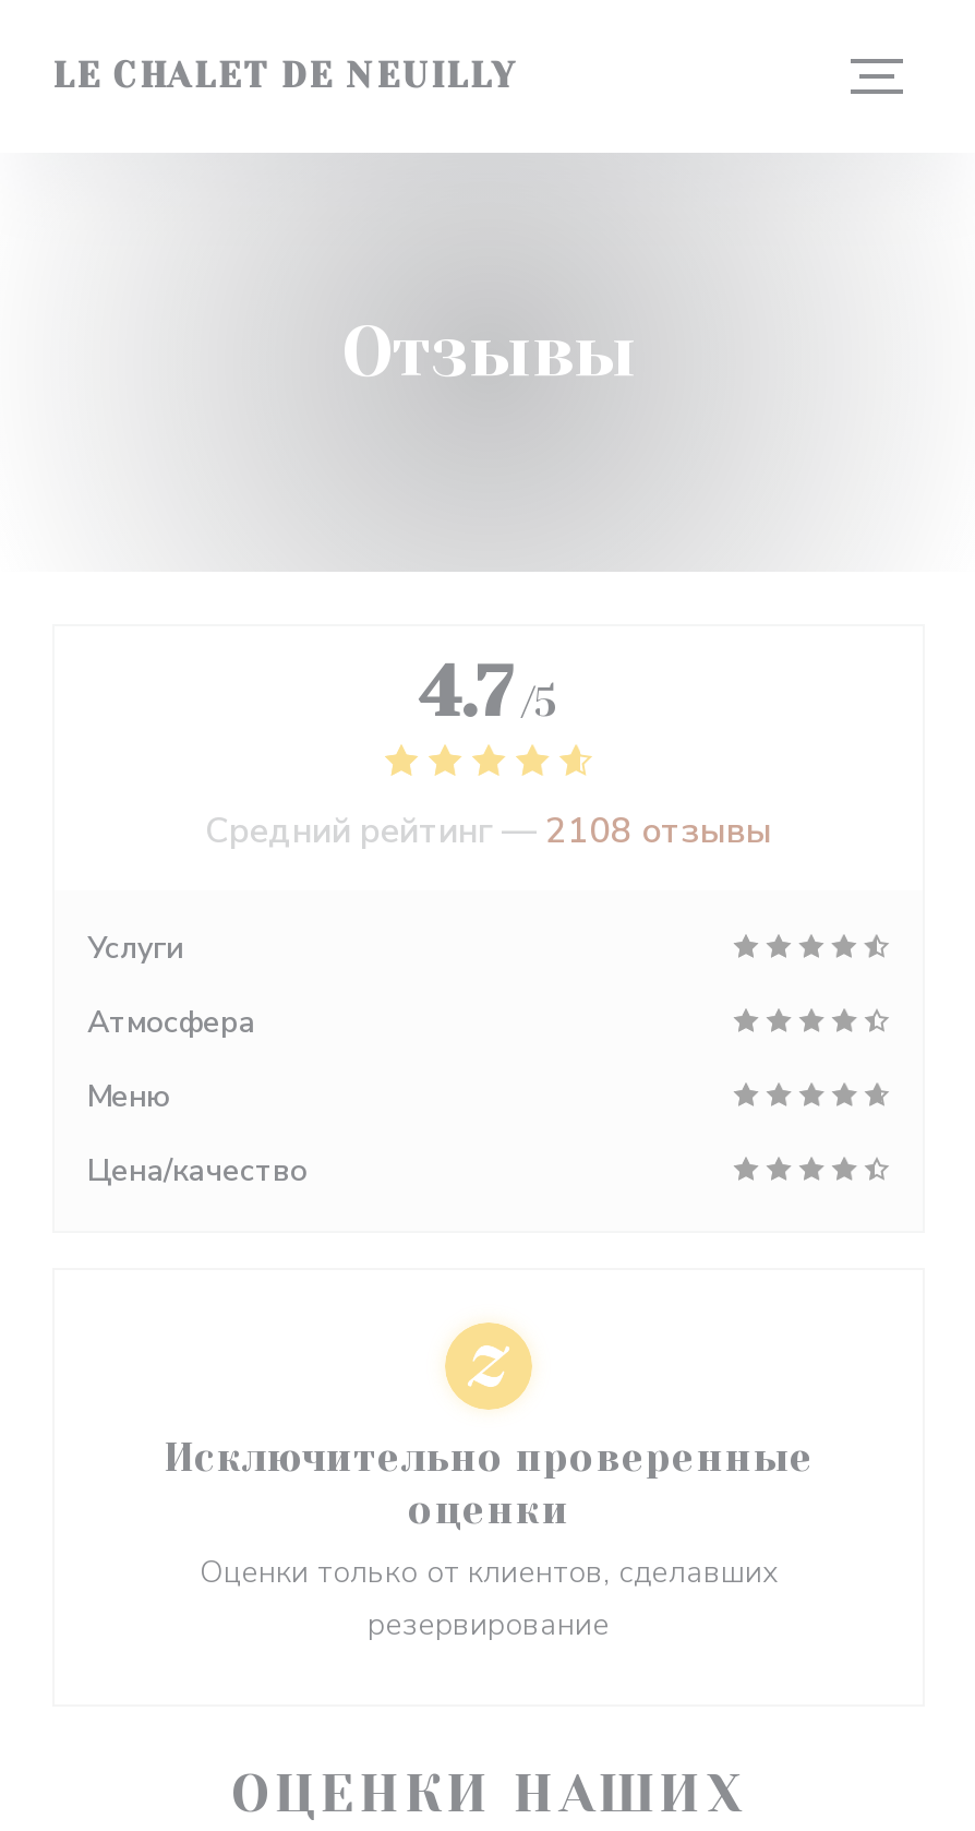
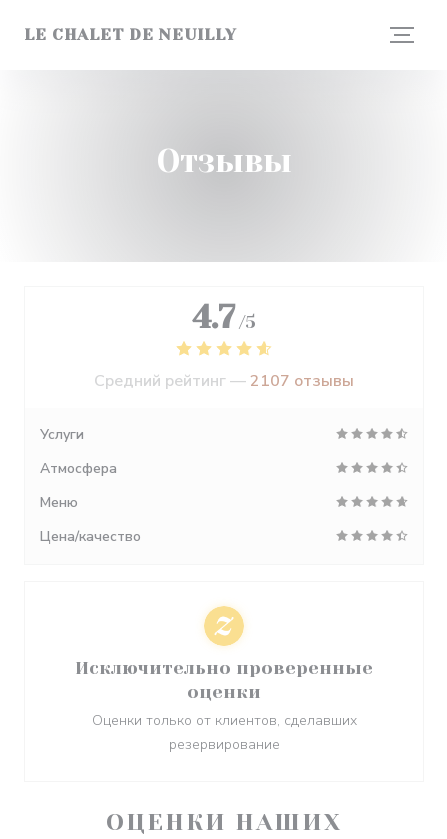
[205,807,772,855] Средний рейтинг — 2108 отзывы -> [94,370,354,392] Средний рейтинг — 2107 отзывы

